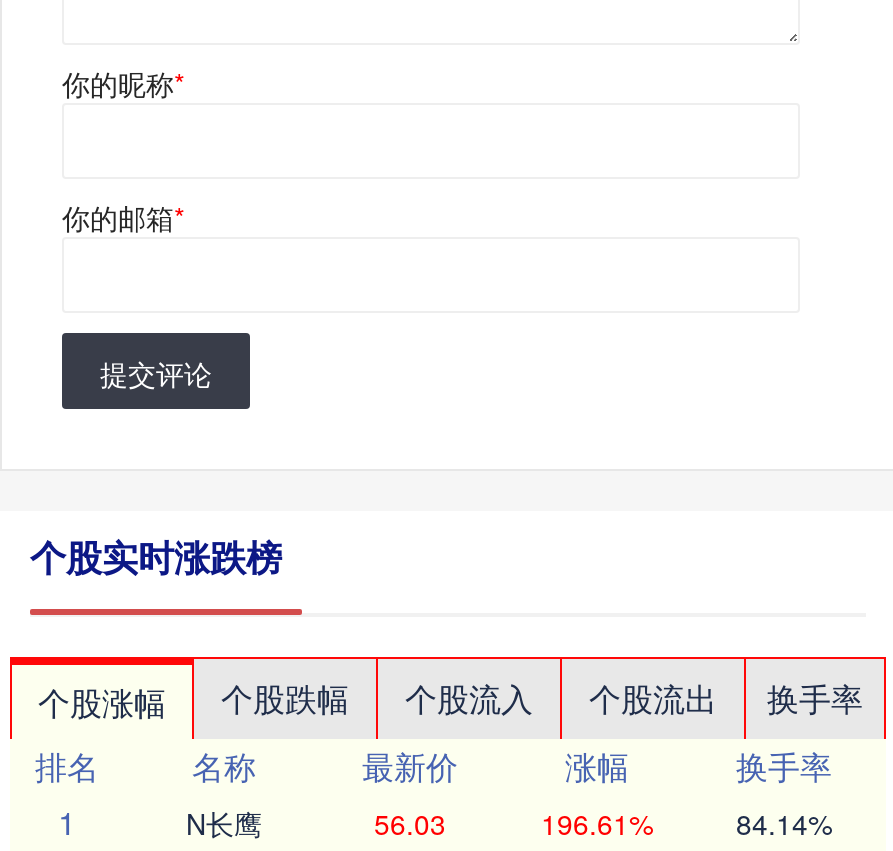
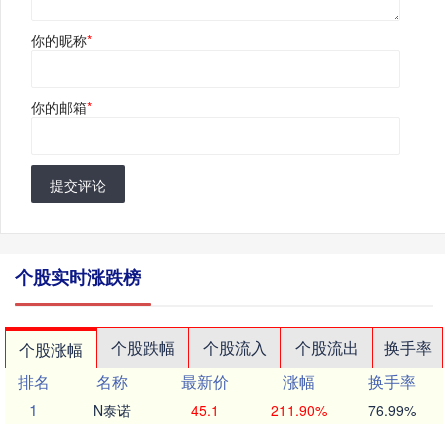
[186,803,262,843] N长鹰 -> [93,400,131,420] N泰诺
[374,803,446,843] 56.03 -> [191,400,219,420] 45.1
[541,803,653,843] 196.61% -> [270,400,326,420] 211.90%
[736,803,832,843] 84.14% -> [368,400,416,420] 76.99%

